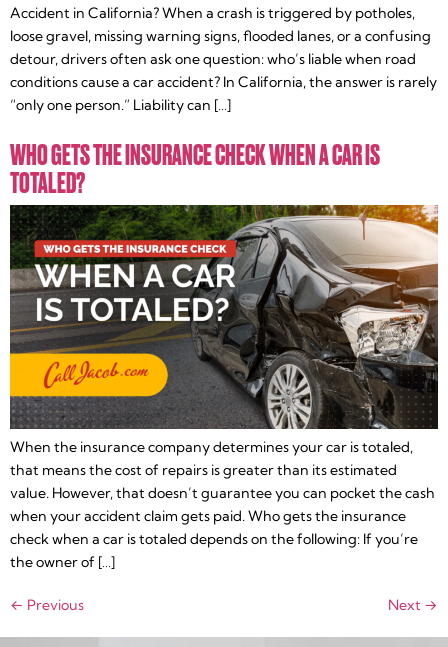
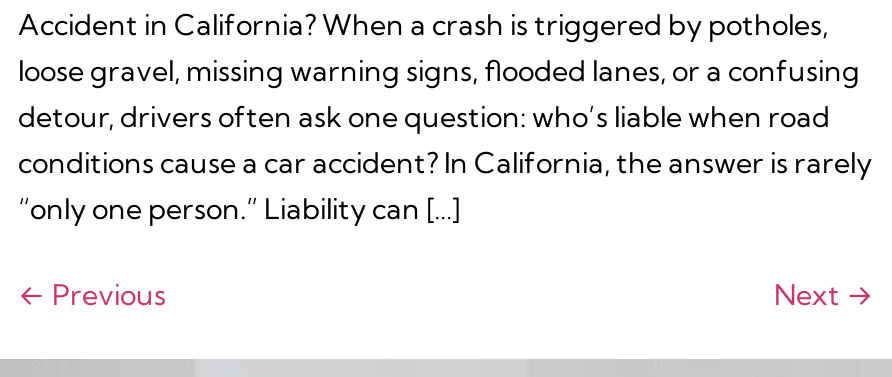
[10,139,380,199] WHO GETS THE INSURANCE CHECK WHEN A CAR IS | TOTALED? -> none
[9,204,439,571] [image] | When the insurance company determines your car is totaled, | that means the cost of repairs is greater than its estimated | value. However, that doesn’t guarantee you can pocket the cash | when your accident claim gets paid. Who gets the insurance | check when a car is totaled depends on the following: If you’re | the owner of […] -> none

